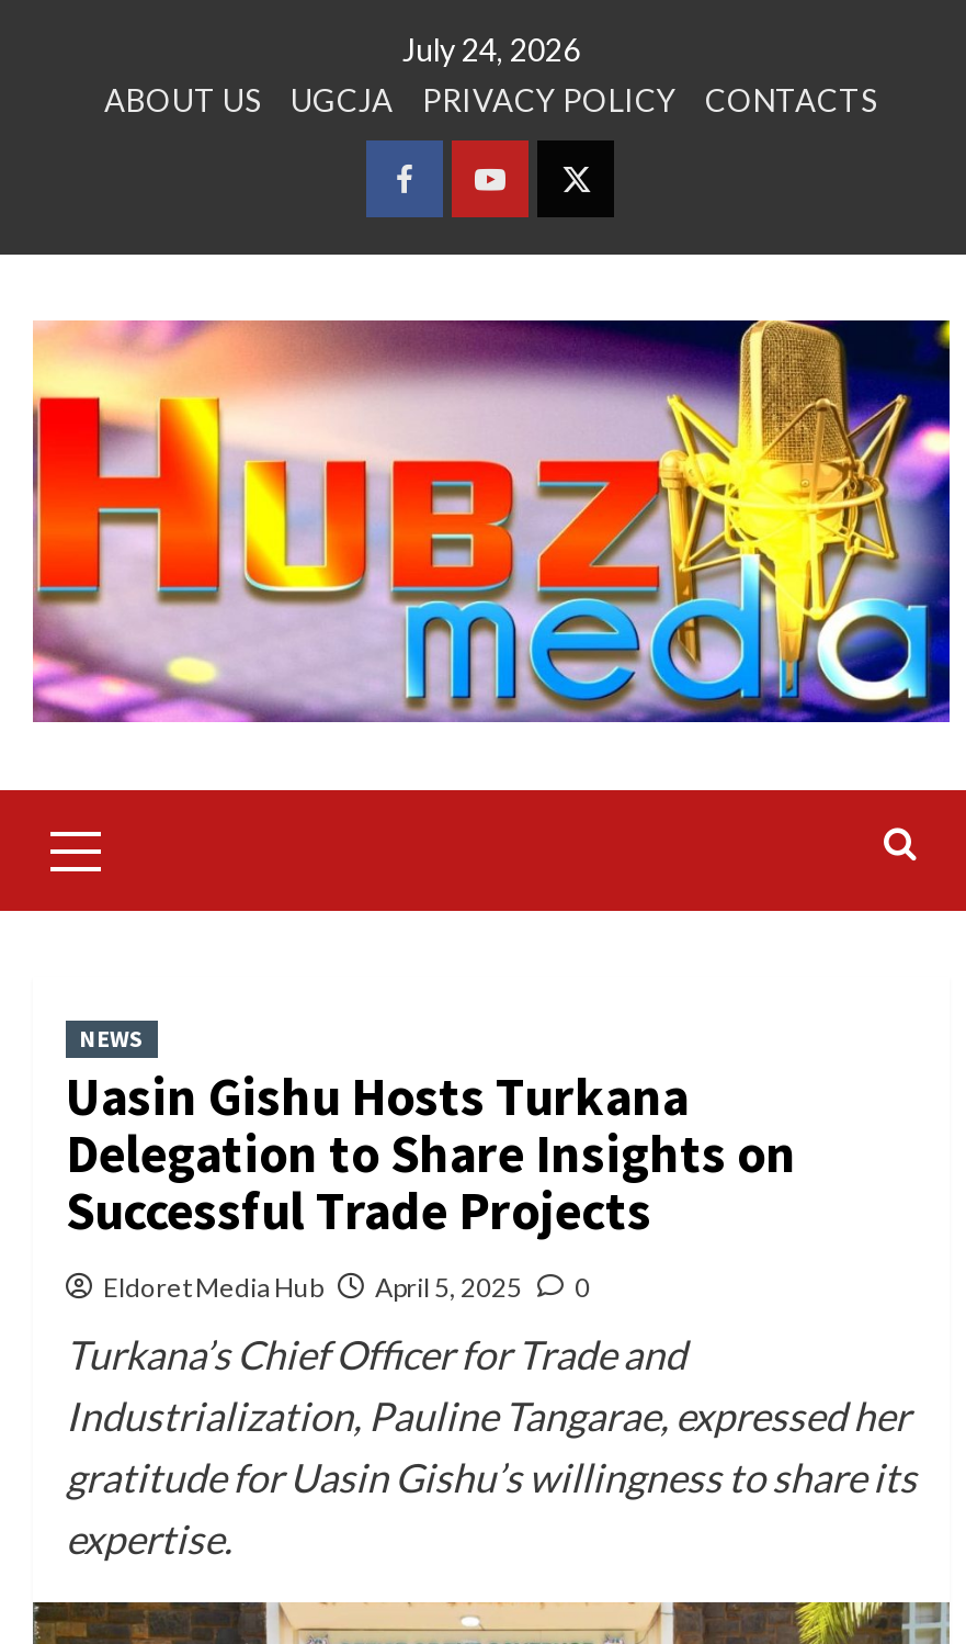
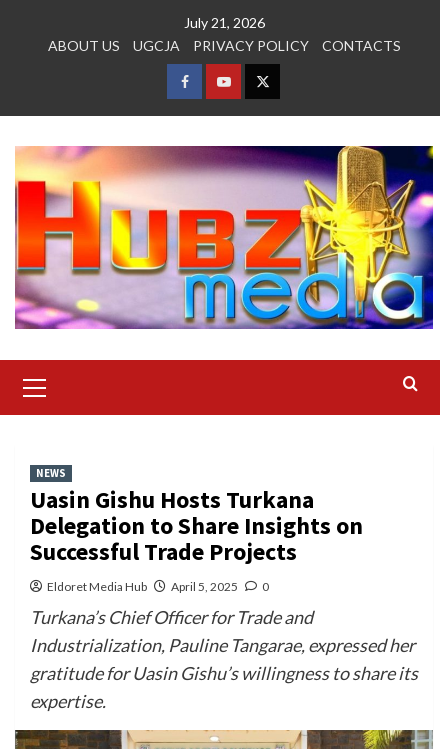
[402,31,580,68] July 24, 2026 -> [183,14,264,31] July 21, 2026

